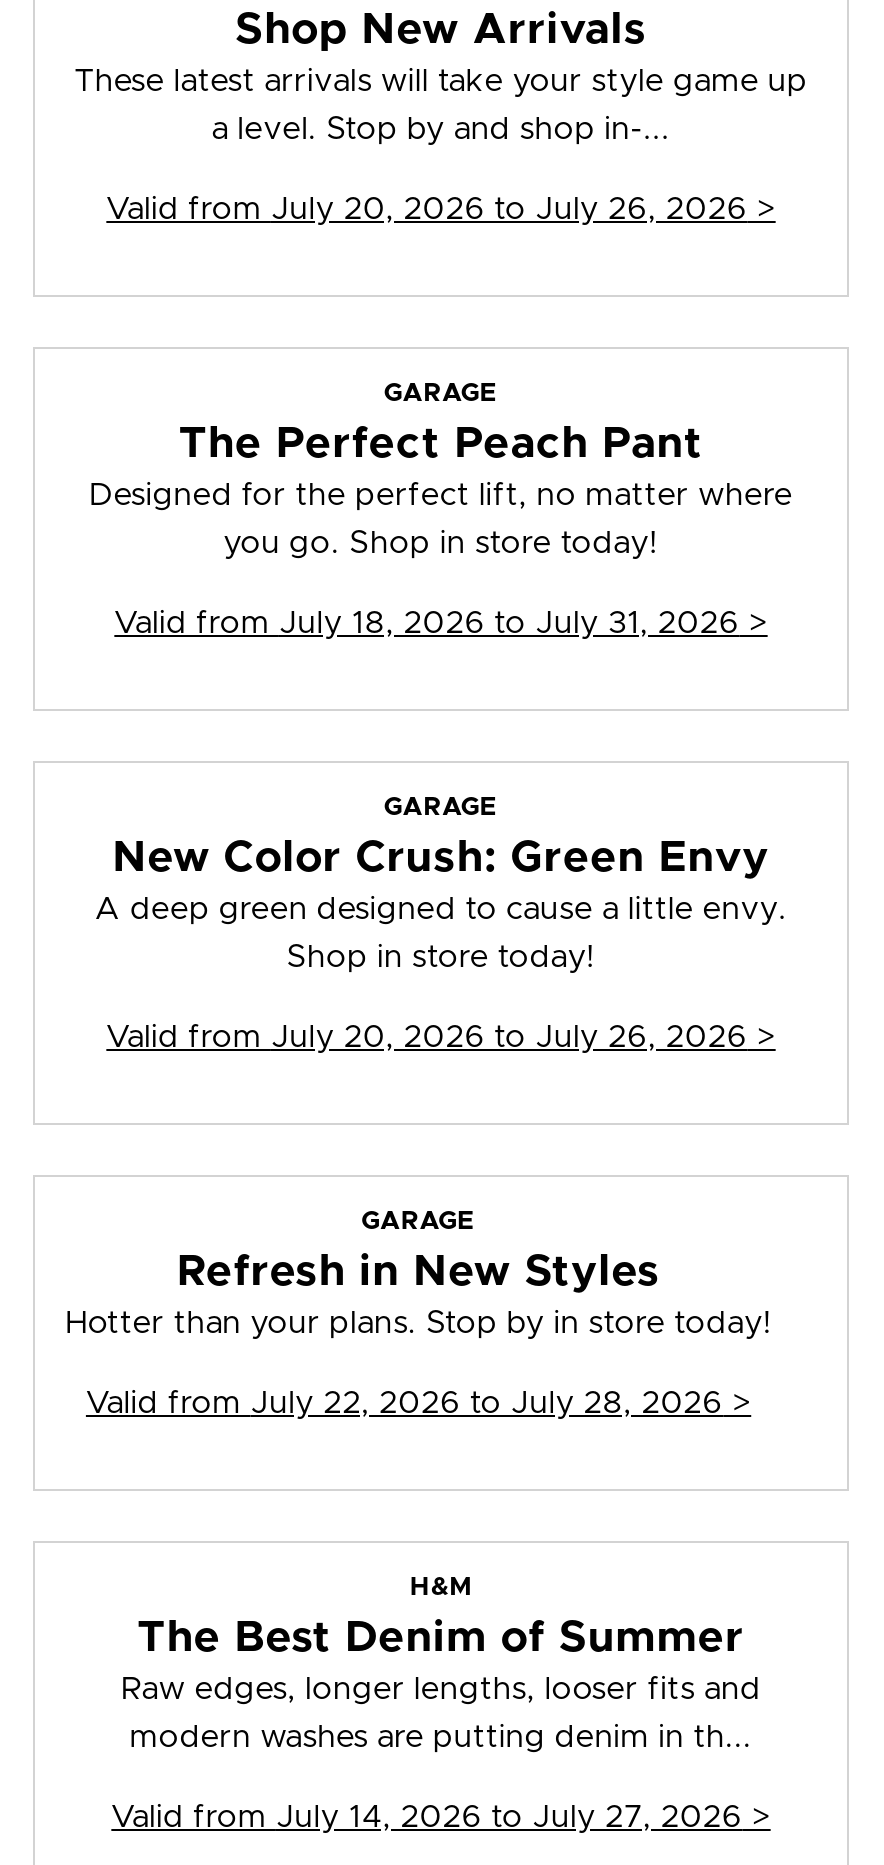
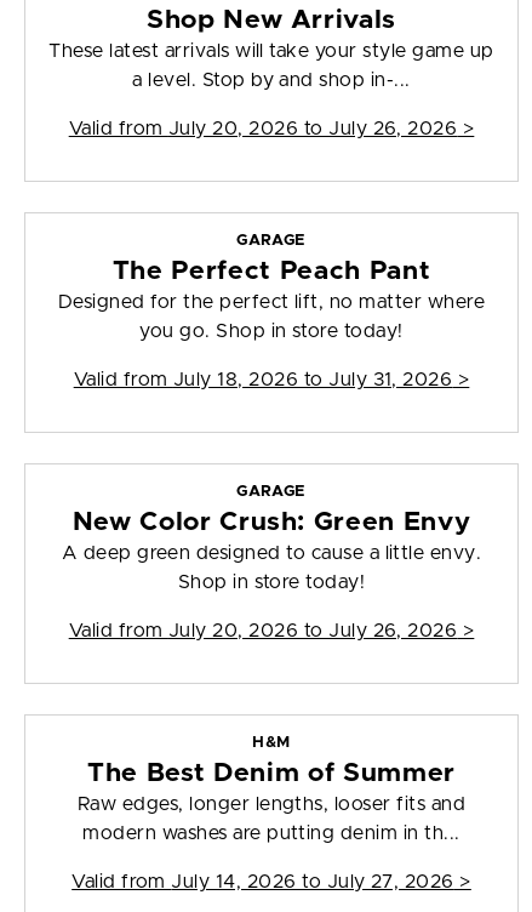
[65,1209,772,1419] GARAGE | Refresh in New Styles | Hotter than your plans. Stop by in store today! | Valid from July 22, 2026 to July 28, 2026 > -> none

